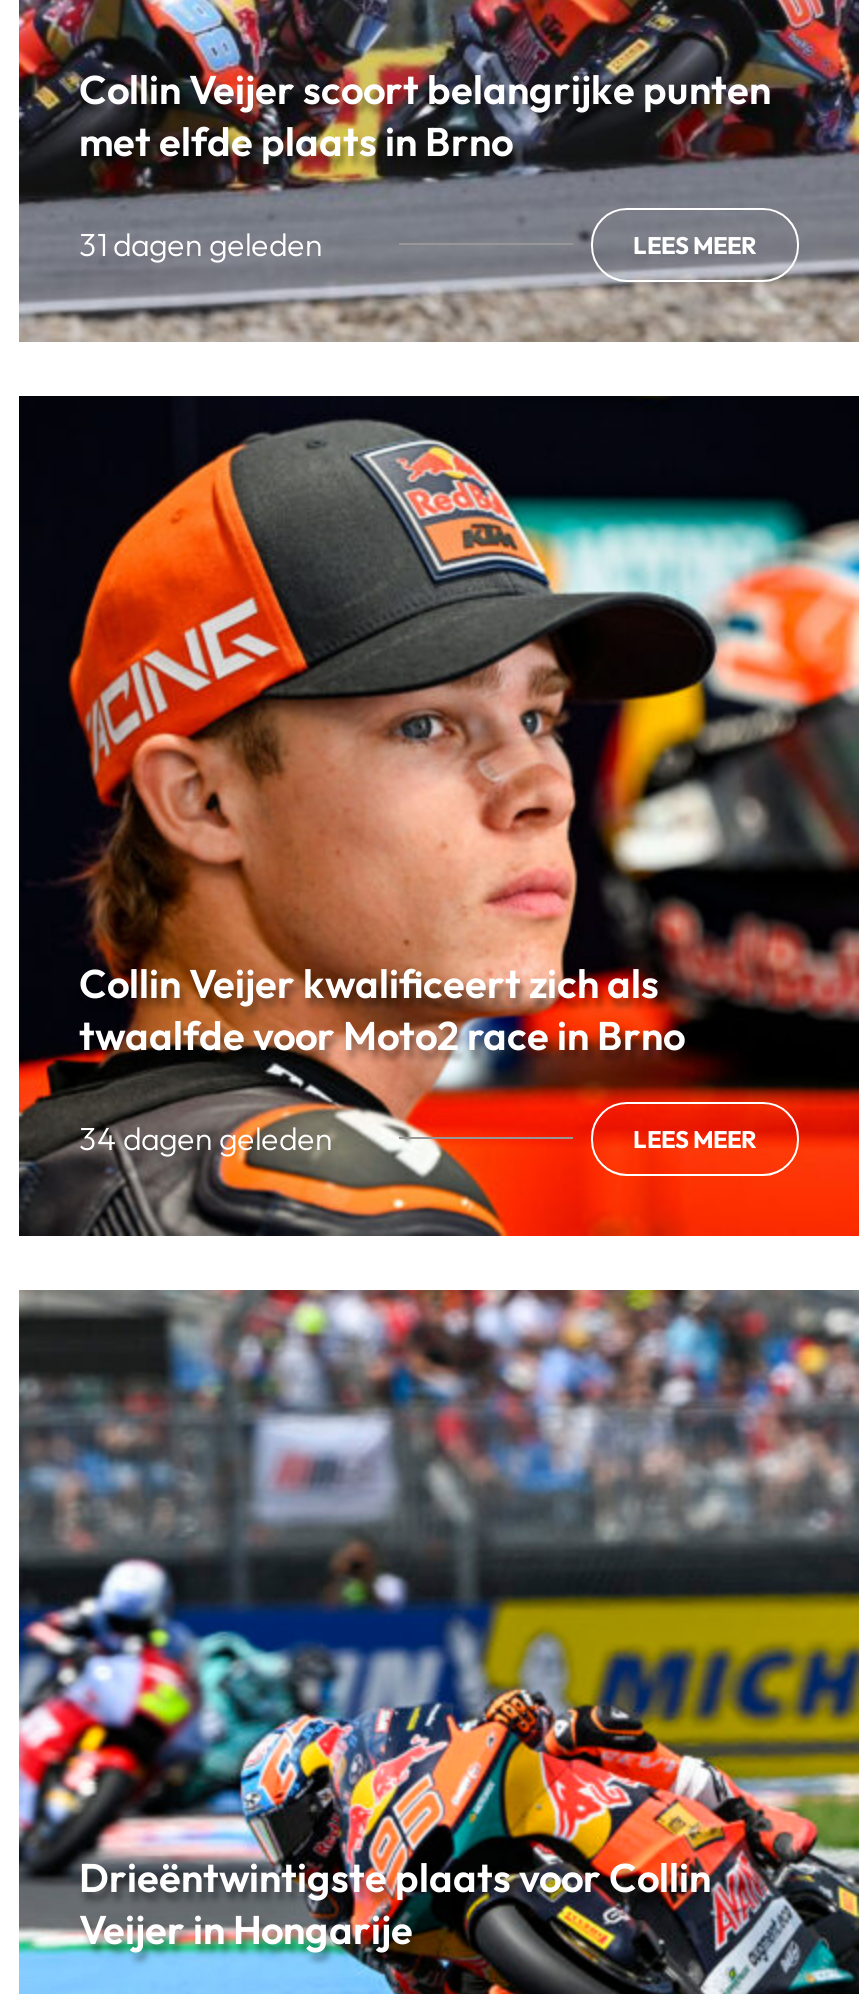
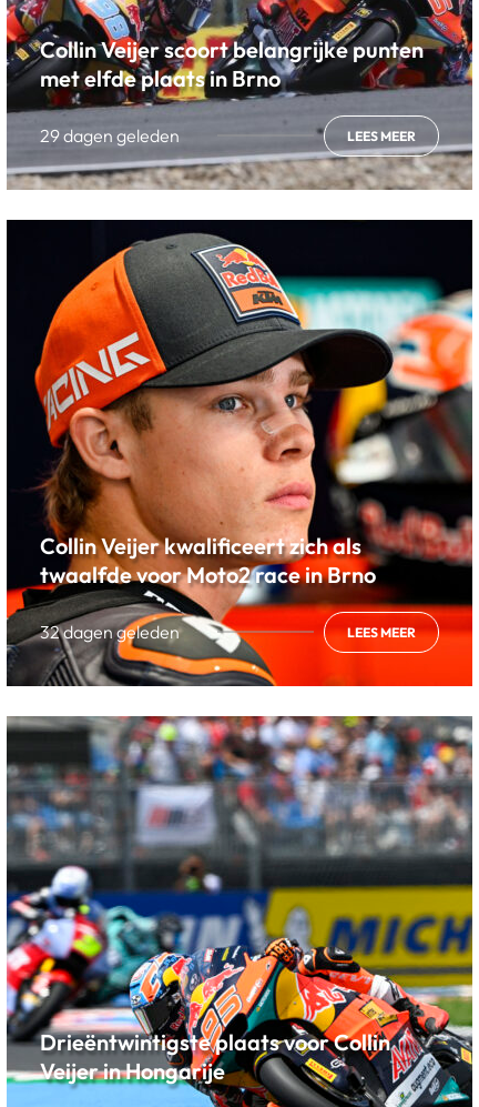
[79,223,323,263] 31 dagen geleden -> [40,124,180,146] 29 dagen geleden
[79,1117,333,1157] 34 dagen geleden -> [40,620,180,642] 32 dagen geleden

